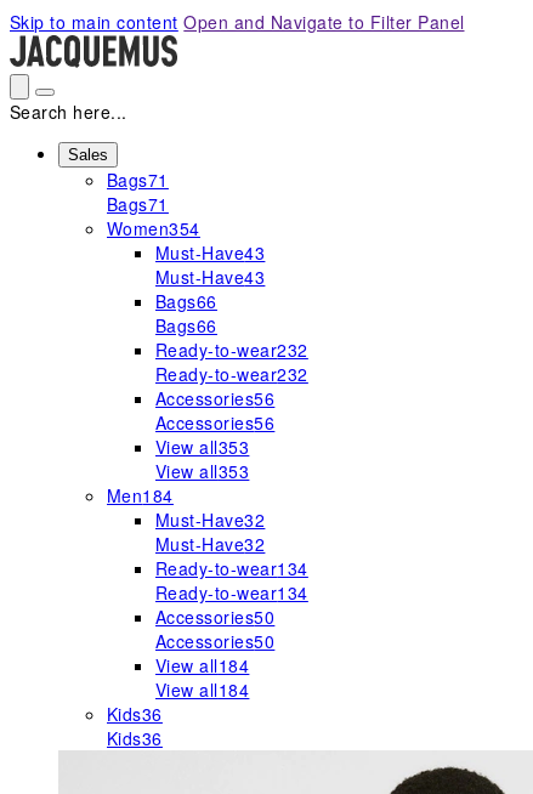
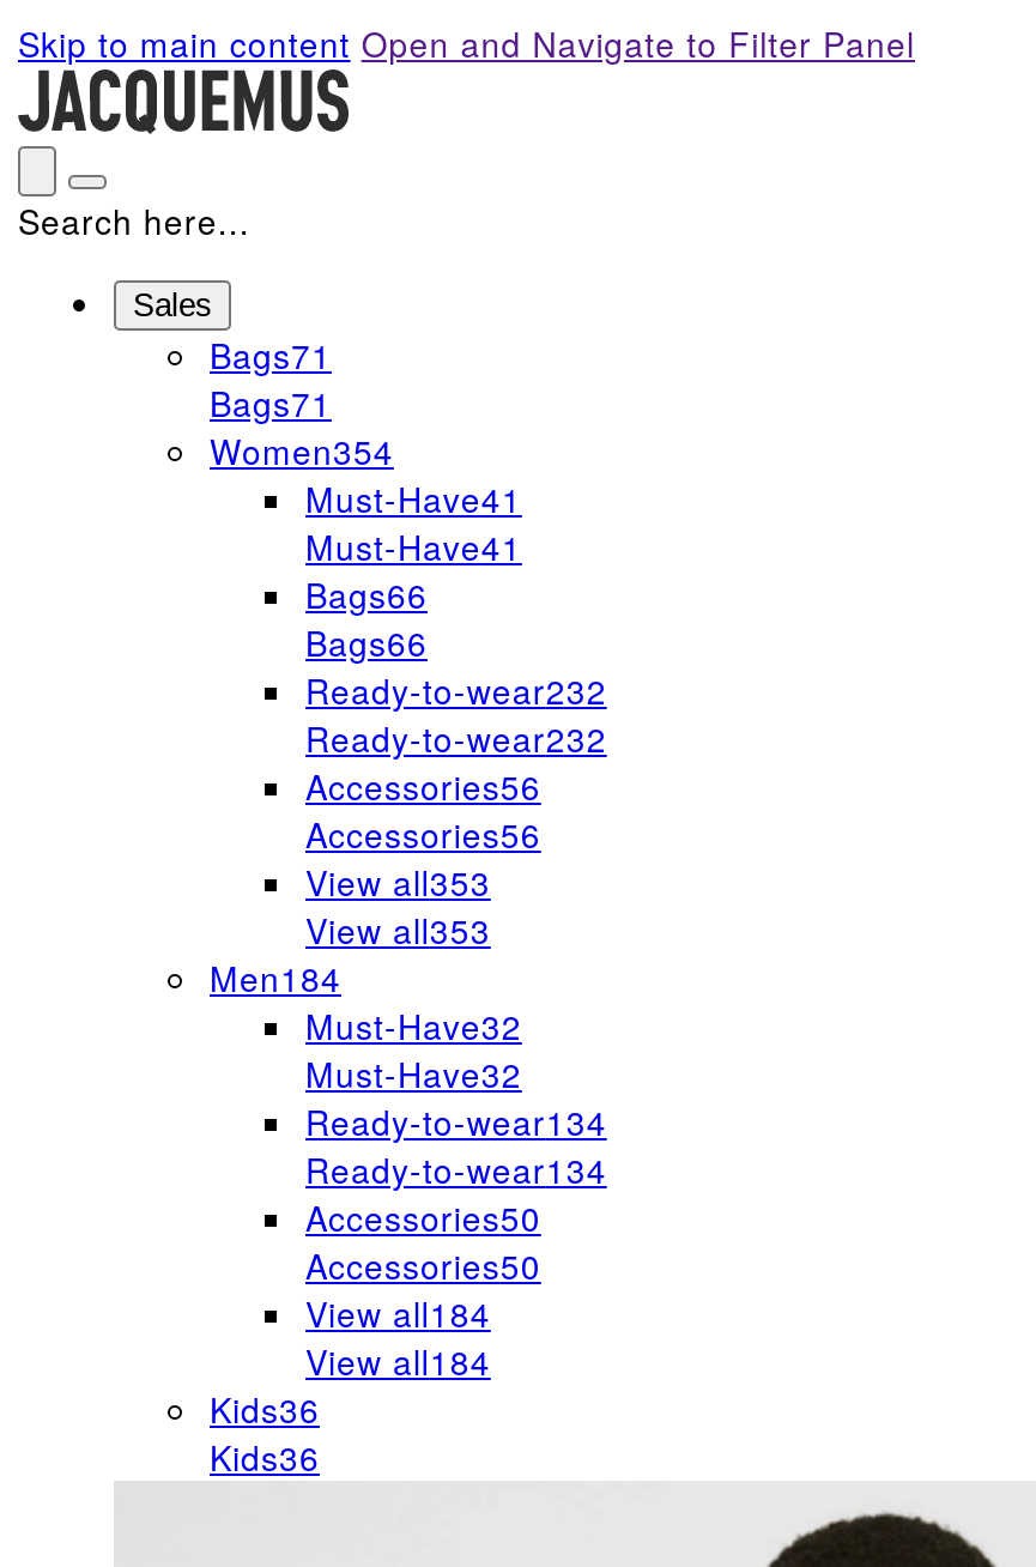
[155,240,265,265] Must-Have43 -> [305,474,522,522] Must-Have41
[155,265,265,289] Must-Have43 -> [305,522,522,570] Must-Have41

